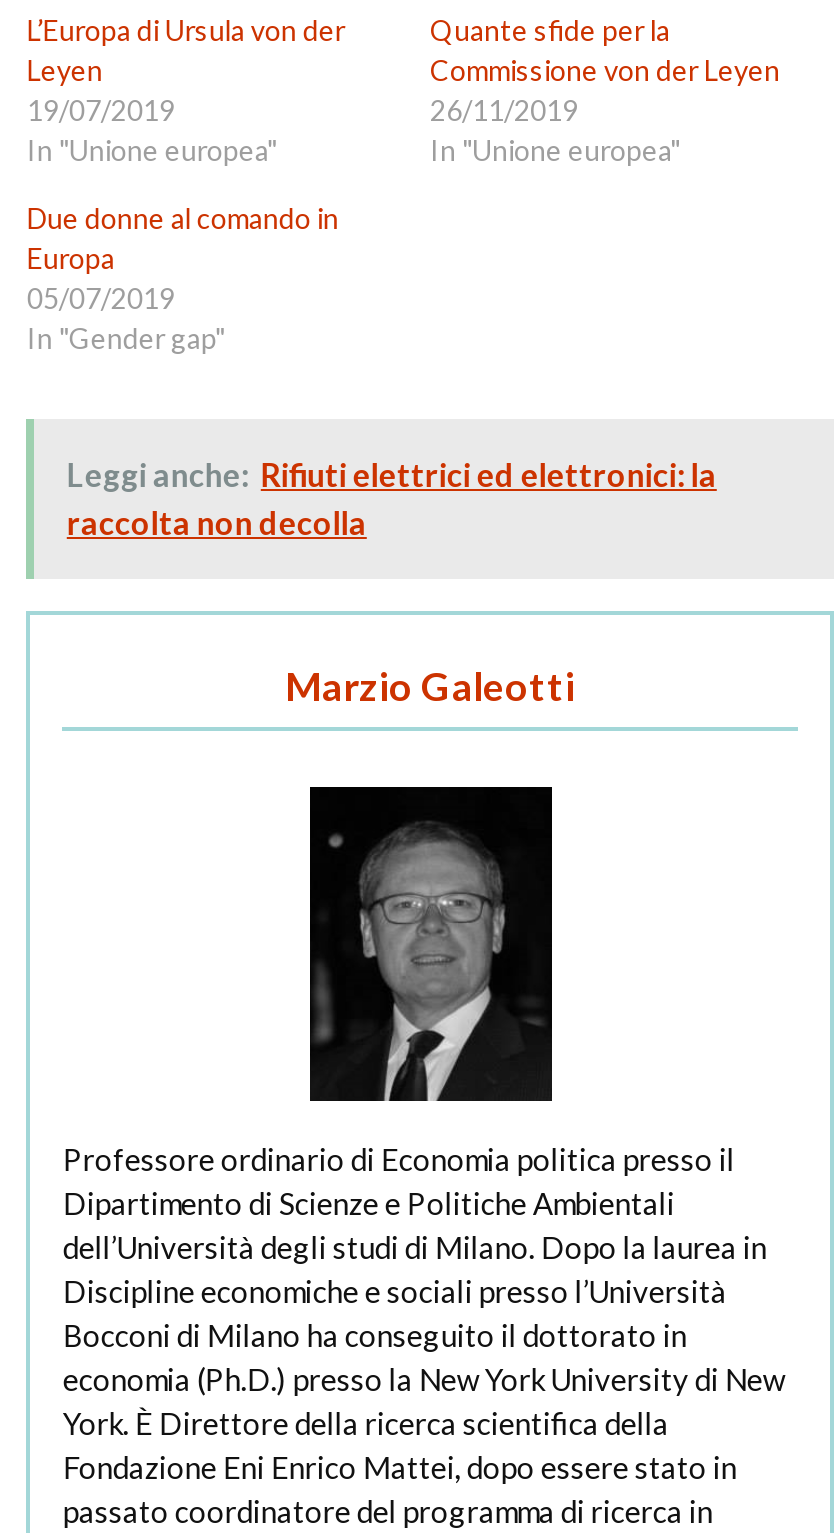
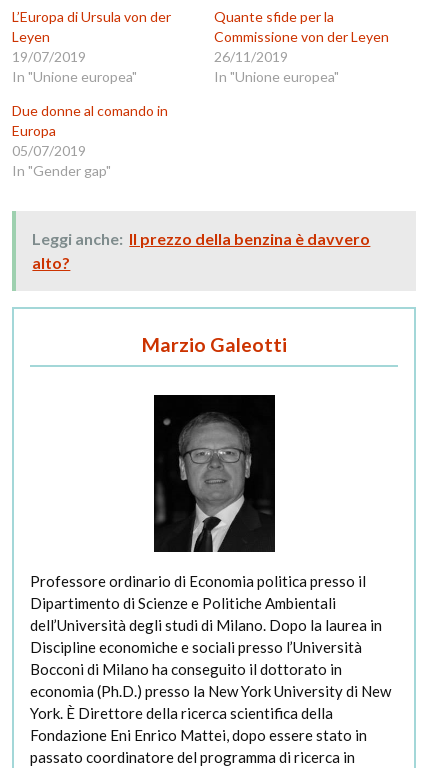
[67,455,717,541] Leggi anche: Rifiuti elettrici ed elettronici: la | raccolta non decolla -> [32,229,370,272] Leggi anche: Il prezzo della benzina è davvero | alto?

